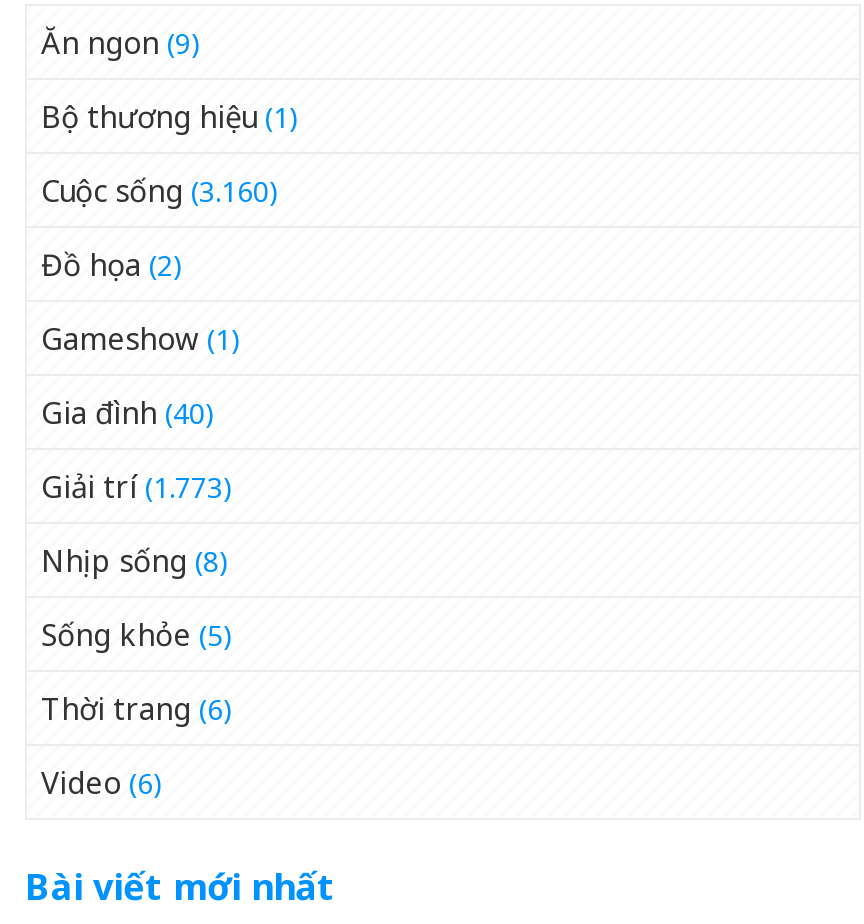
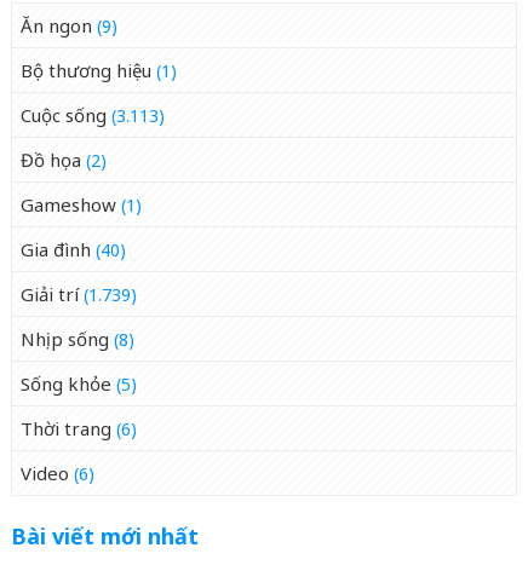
[41,170,279,210] Cuộc sống (3.160) -> [21,103,165,127] Cuộc sống (3.113)
[41,466,233,506] Giải trí (1.773) -> [21,282,137,306] Giải trí (1.739)

